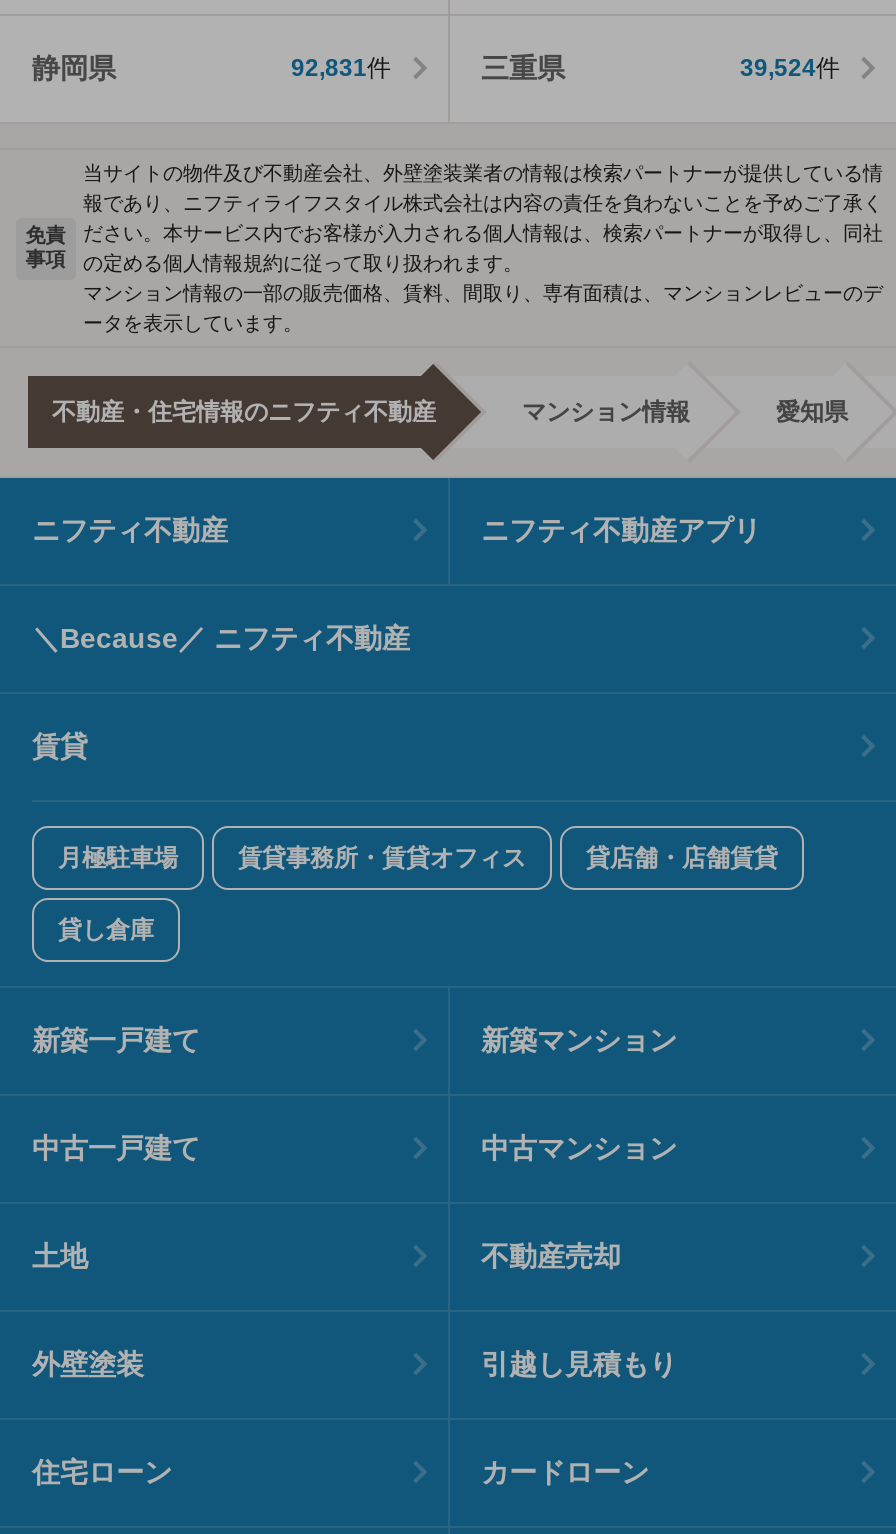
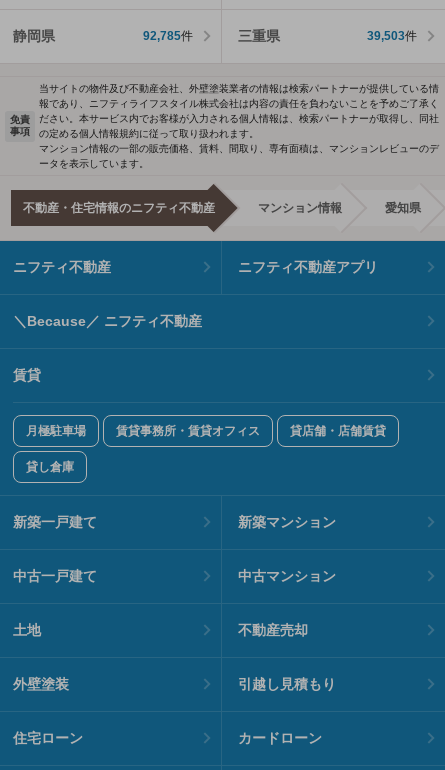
[291,55,391,83] 92,831件 -> [142,29,192,43] 92,785件
[740,55,840,83] 39,524件 -> [367,29,417,43] 39,503件

